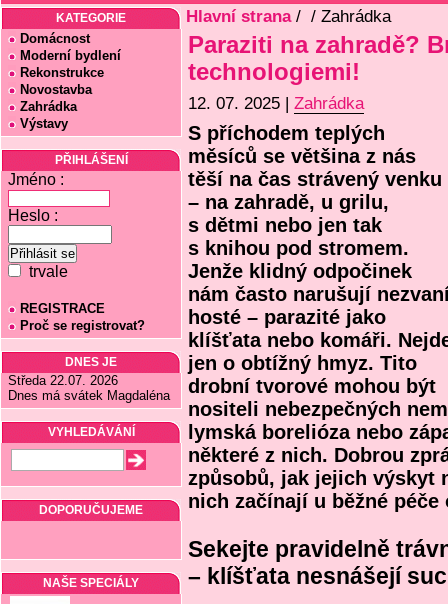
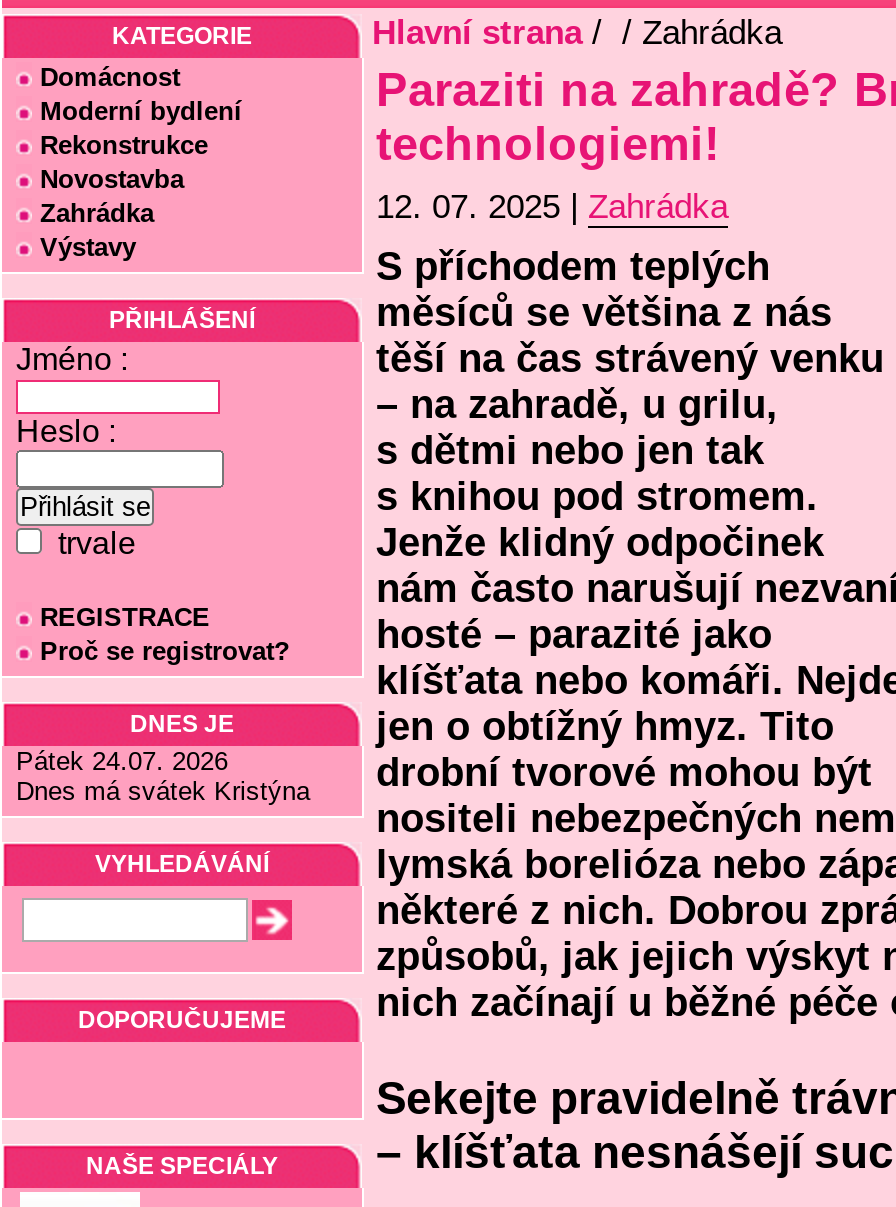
[8,373,170,403] Středa 22.07. 2026 | Dnes má svátek Magdaléna -> [16,746,310,806] Pátek 24.07. 2026 | Dnes má svátek Kristýna

